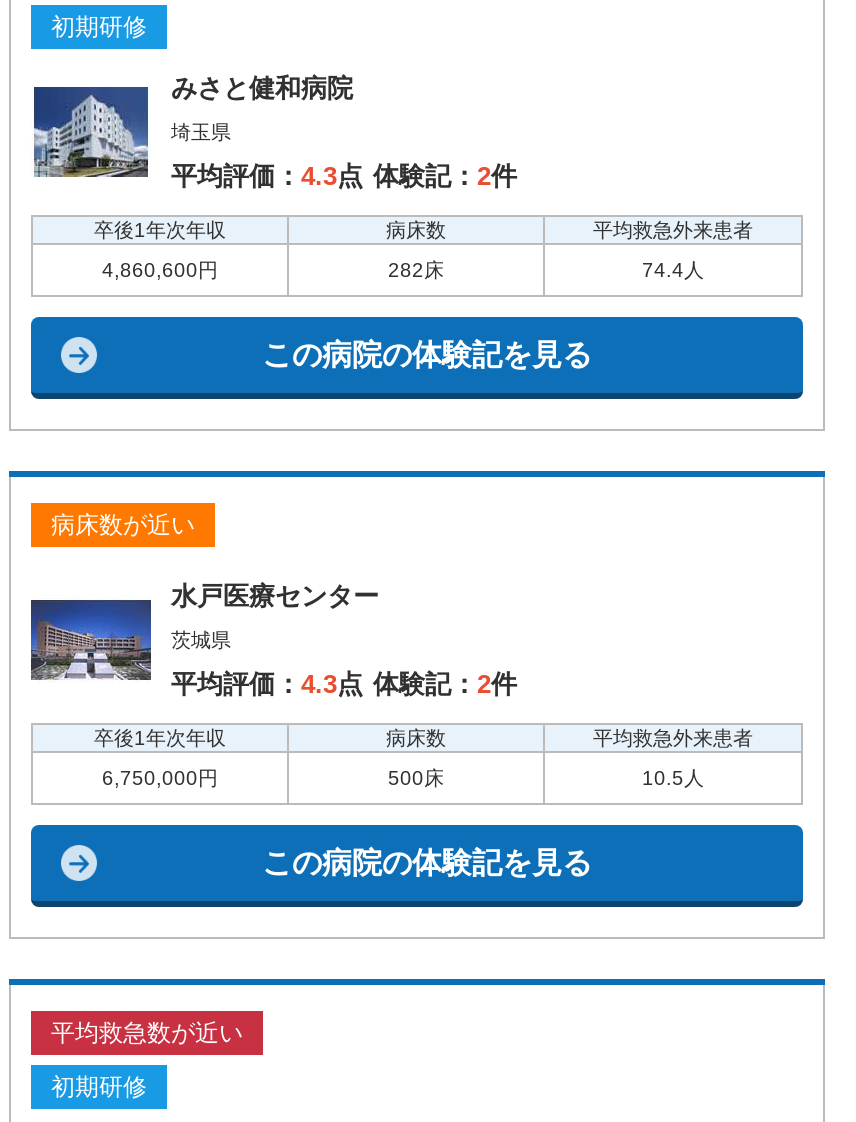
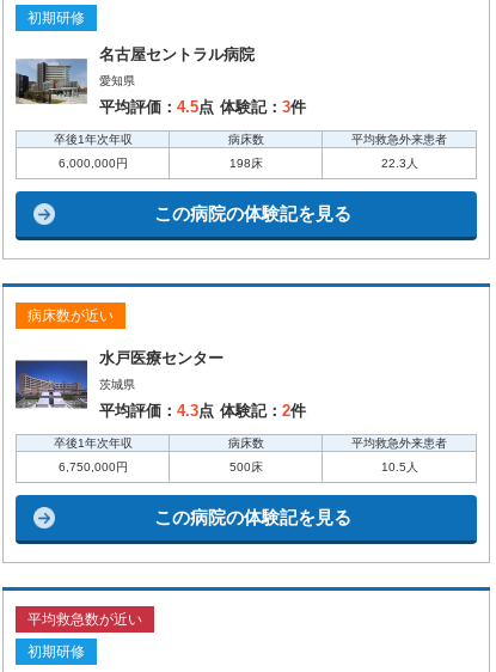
[31,74,353,179] [image] | みさと健和病院 -> [14,46,255,108] [image] | 名古屋セントラル病院
[171,122,231,144] 埼玉県 -> [99,74,135,88] 愛知県
[171,162,517,192] 平均評価：4.3点 体験記：2件 -> [99,98,306,116] 平均評価：4.5点 体験記：3件
[102,260,218,282] 4,860,600円 -> [58,157,127,170] 6,000,000円
[388,260,444,282] 282床 -> [229,157,262,170] 198床
[642,260,704,282] 74.4人 -> [381,157,418,170] 22.3人

